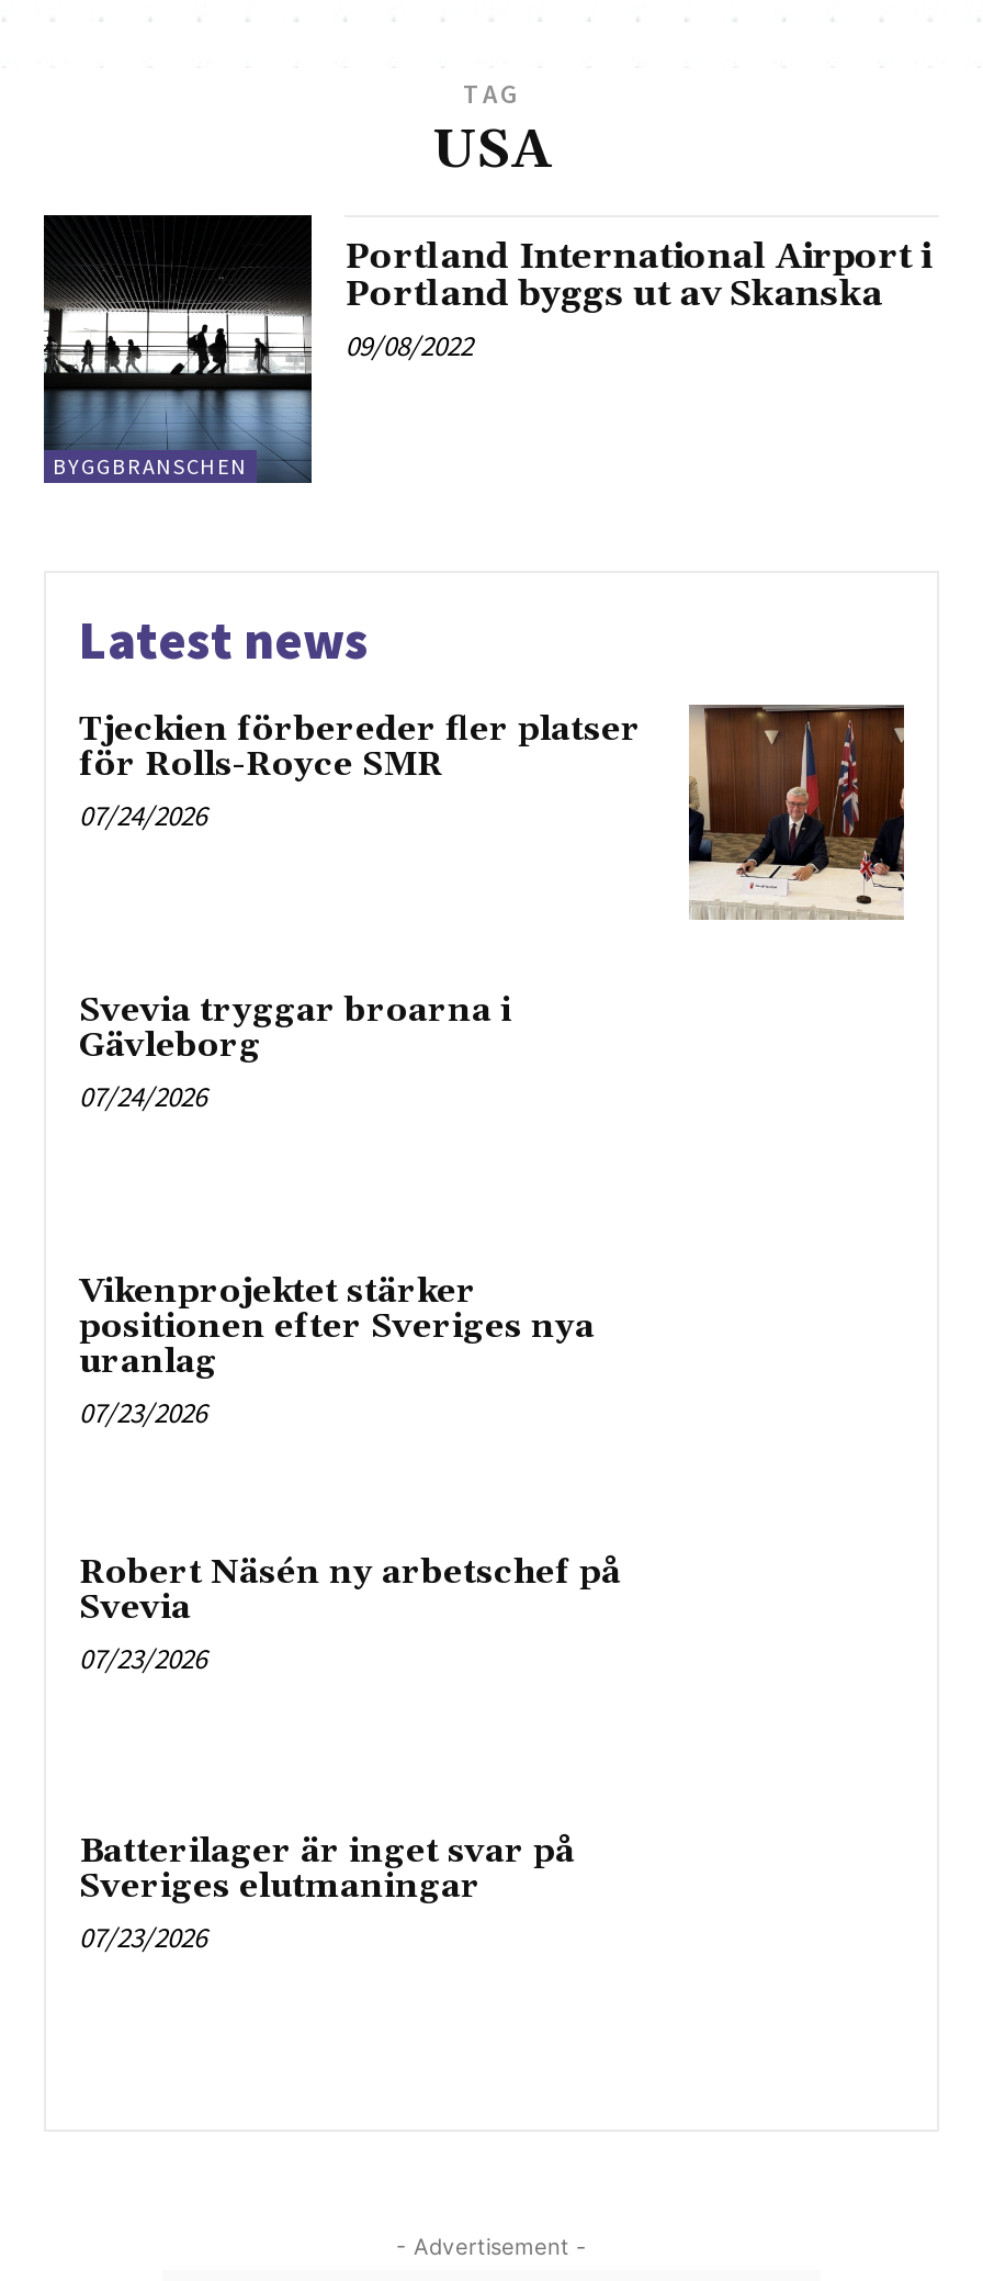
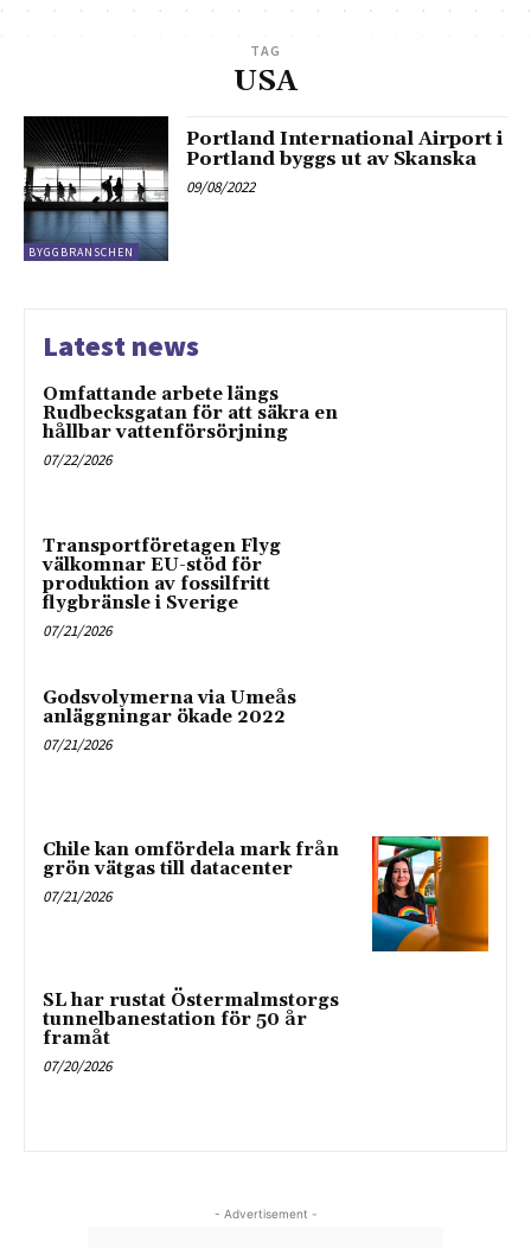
none -> [371,835,490,953] [image]
[79,710,641,835] Tjeckien förbereder fler platser | för Rolls-Royce SMR | 07/24/2026 -> [43,384,338,470] Omfattande arbete längs | Rudbecksgatan för att säkra en | hållbar vattenförsörjning | 07/22/2026
[687,703,906,922] [image] -> none
[79,991,511,1116] Svevia tryggar broarna i | Gävleborg | 07/24/2026 -> [43,535,281,641] Transportföretagen Flyg | välkomnar EU-stöd för | produktion av fossilfritt | flygbränsle i Sverige | 07/21/2026
[79,1271,595,1431] Vikenprojektet stärker | positionen efter Sveriges nya | uranlag | 07/23/2026 -> [43,687,296,754] Godsvolymerna via Umeås | anläggningar ökade 2022 | 07/21/2026
[79,1551,623,1677] Robert Näsén ny arbetschef på | Svevia | 07/23/2026 -> [43,838,339,906] Chile kan omfördela mark från | grön vätgas till datacenter | 07/21/2026
[79,1832,577,1957] Batterilager är inget svar på | Sveriges elutmaningar | 07/23/2026 -> [43,990,339,1076] SL har rustat Östermalmstorgs | tunnelbanestation för 50 år | framåt | 07/20/2026

